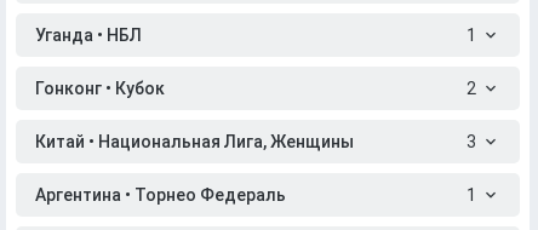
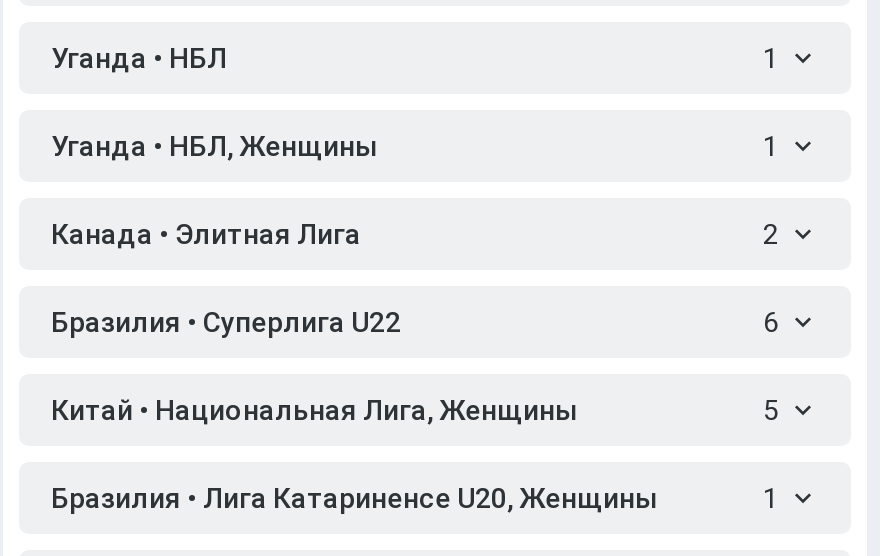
[35,79,165,98] Гонконг • Кубок -> [51,130,779,250] Уганда • НБЛ, Женщины | 1 | Канада • Элитная Лига
none -> [51,306,779,338] Бразилия • Суперлига U22 | 6
[467,132,476,151] 3 -> [763,394,779,426] 5
[35,185,286,205] Аргентина • Торнео Федераль -> [51,482,657,514] Бразилия • Лига Катариненсе U20, Женщины

